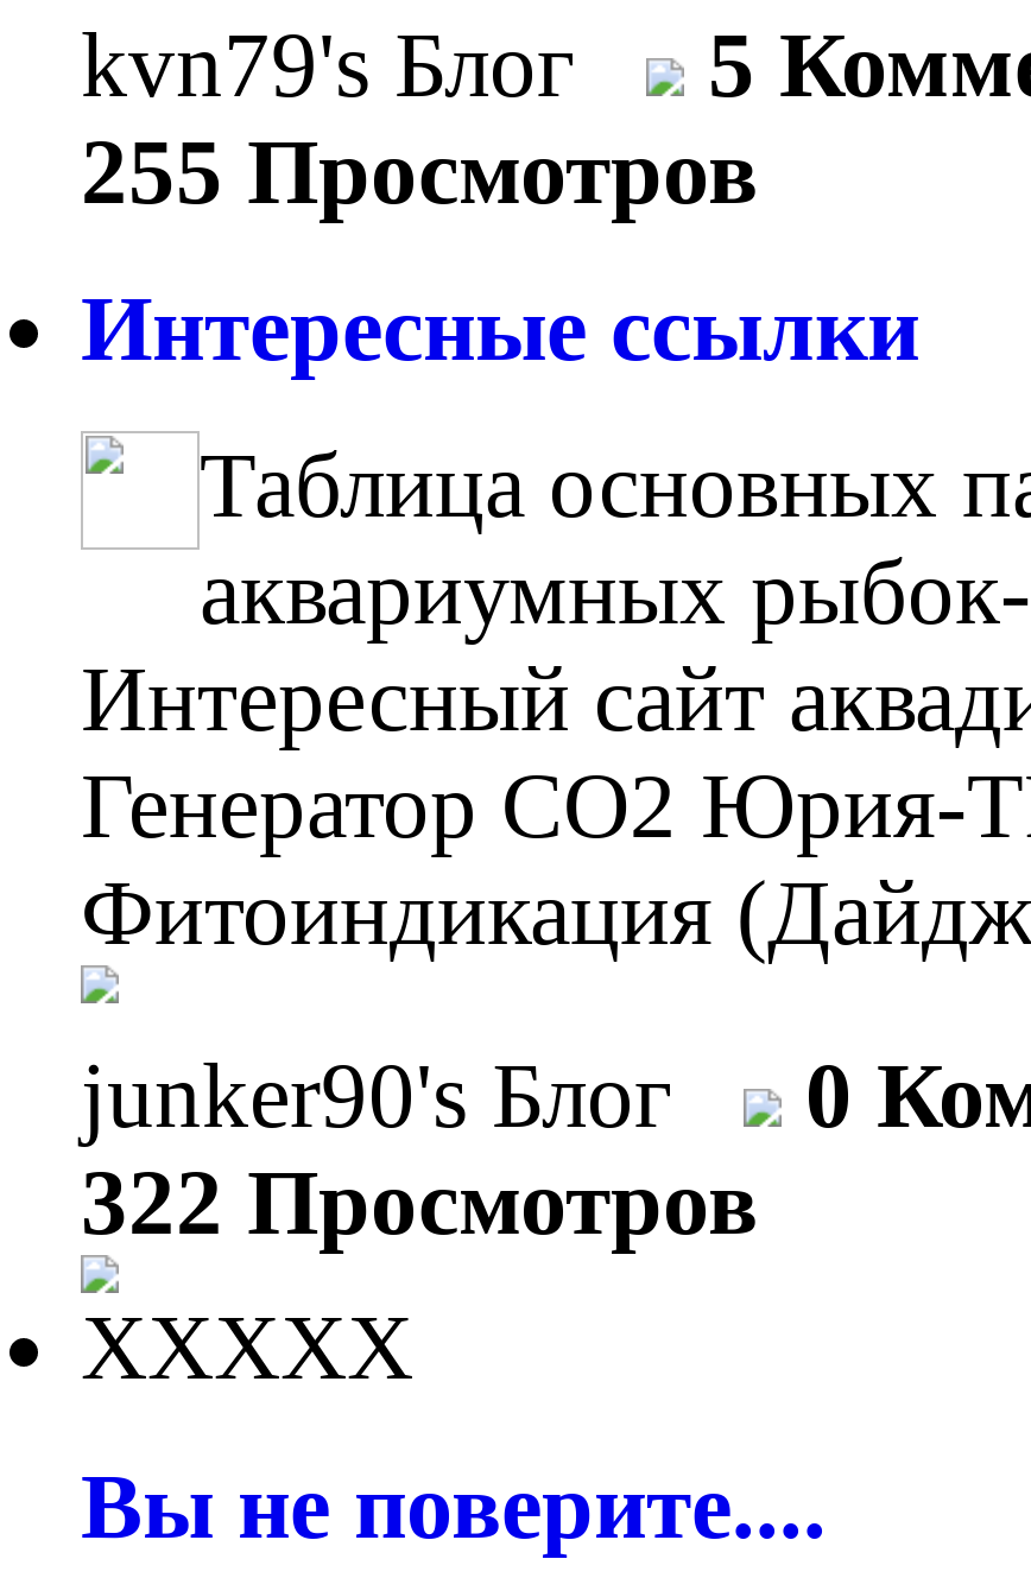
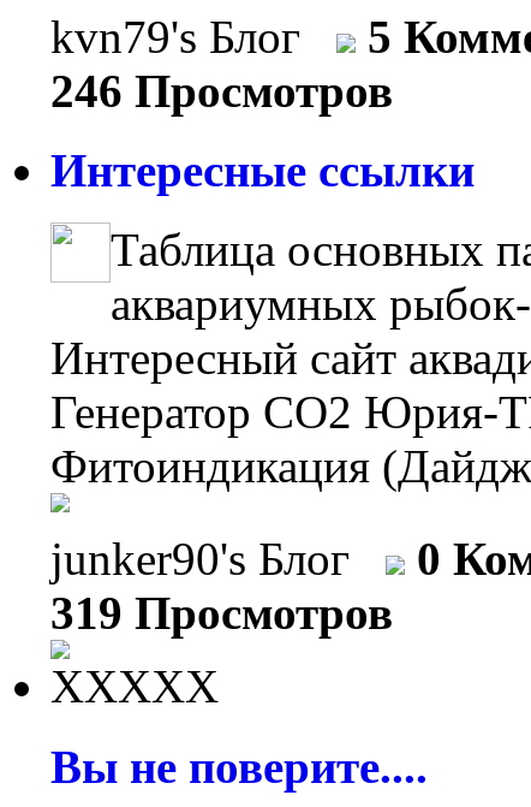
[81,120,758,222] 255 Просмотров -> [50,65,393,117] 246 Просмотров
[81,1152,758,1254] 322 Просмотров -> [50,587,393,639] 319 Просмотров

